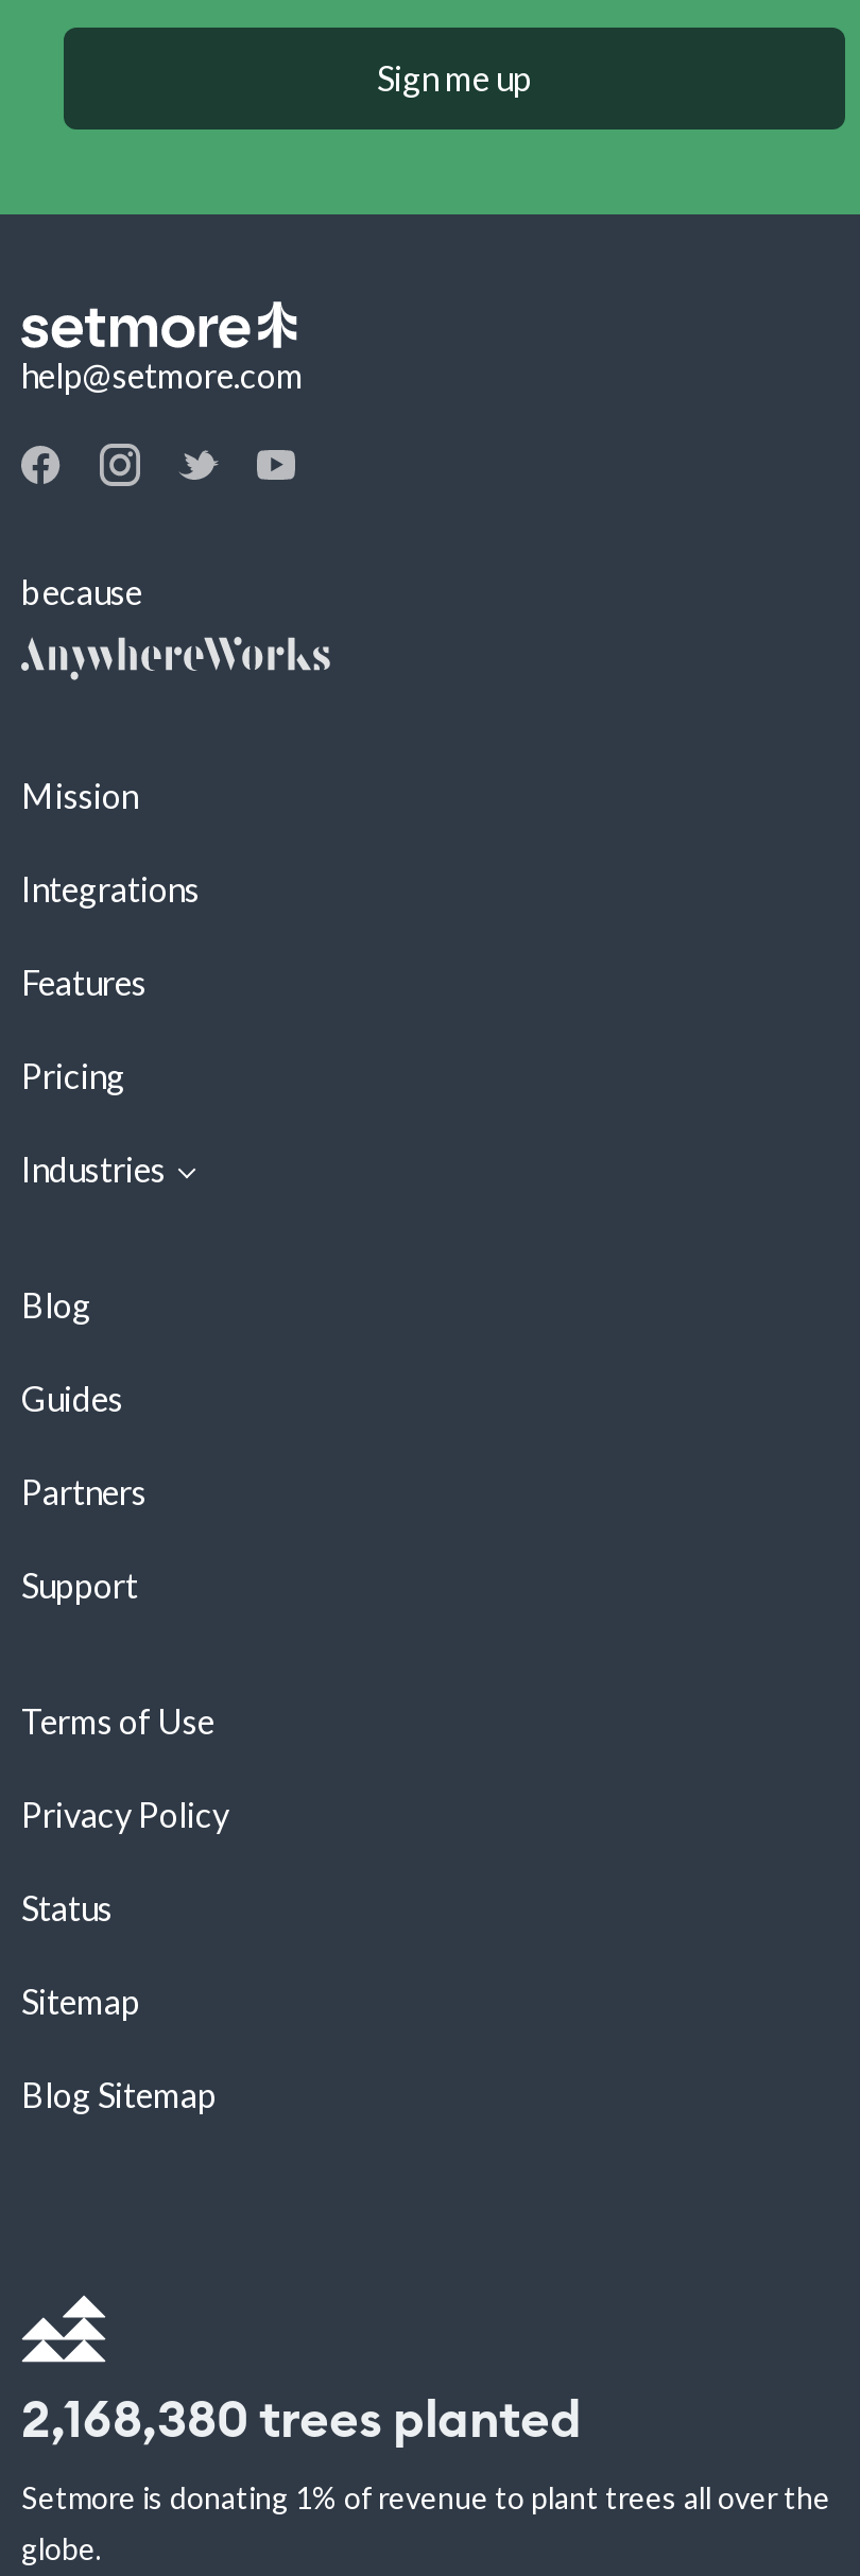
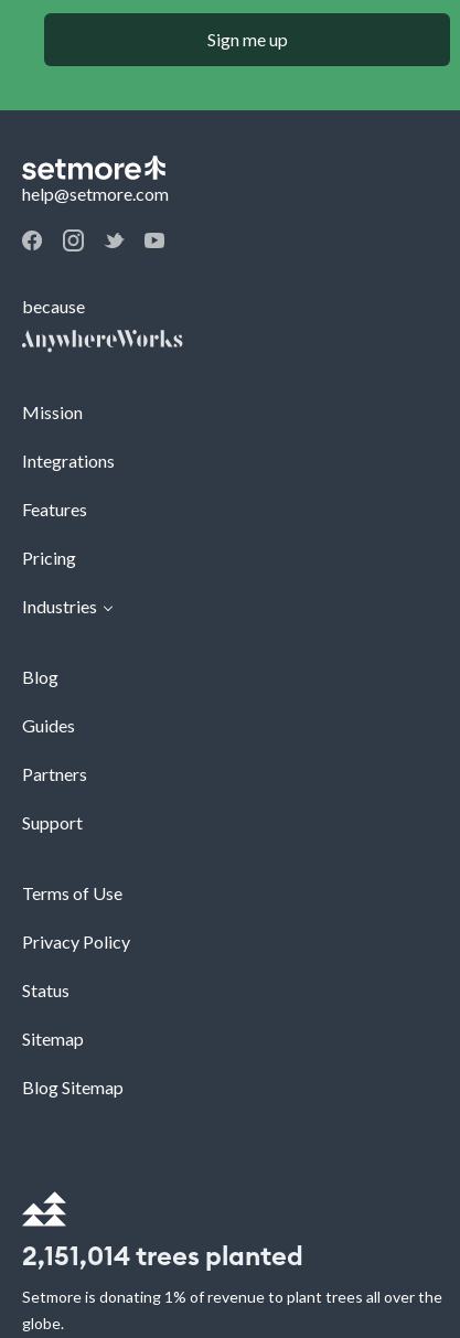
[21,2396,582,2447] 2,168,380 trees planted -> [22,1244,303,1270] 2,151,014 trees planted

